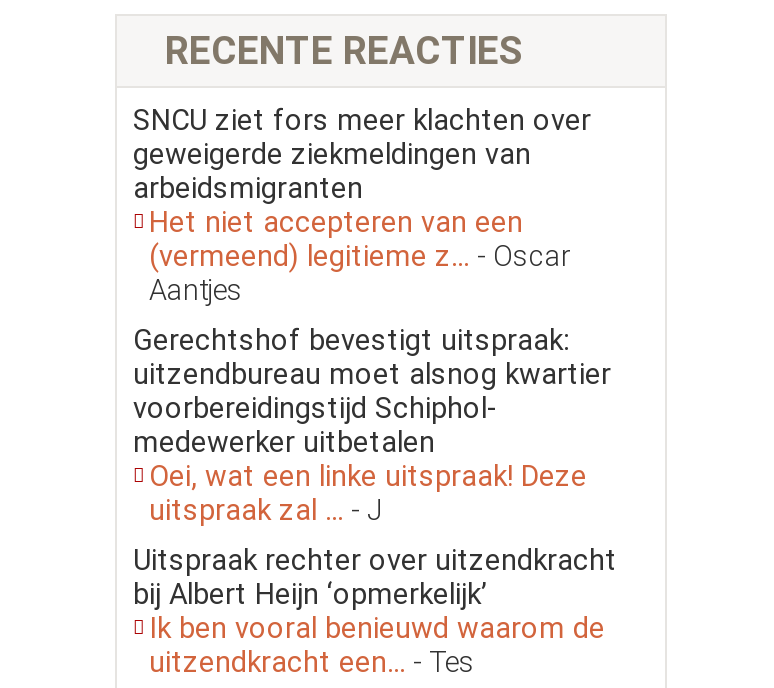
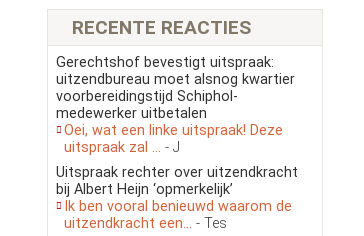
[133,104,591,308] SNCU ziet fors meer klachten over | geweigerde ziekmeldingen van | arbeidsmigranten | Het niet accepteren van een | (vermeend) legitieme z... - Oscar | Aantjes -> none

